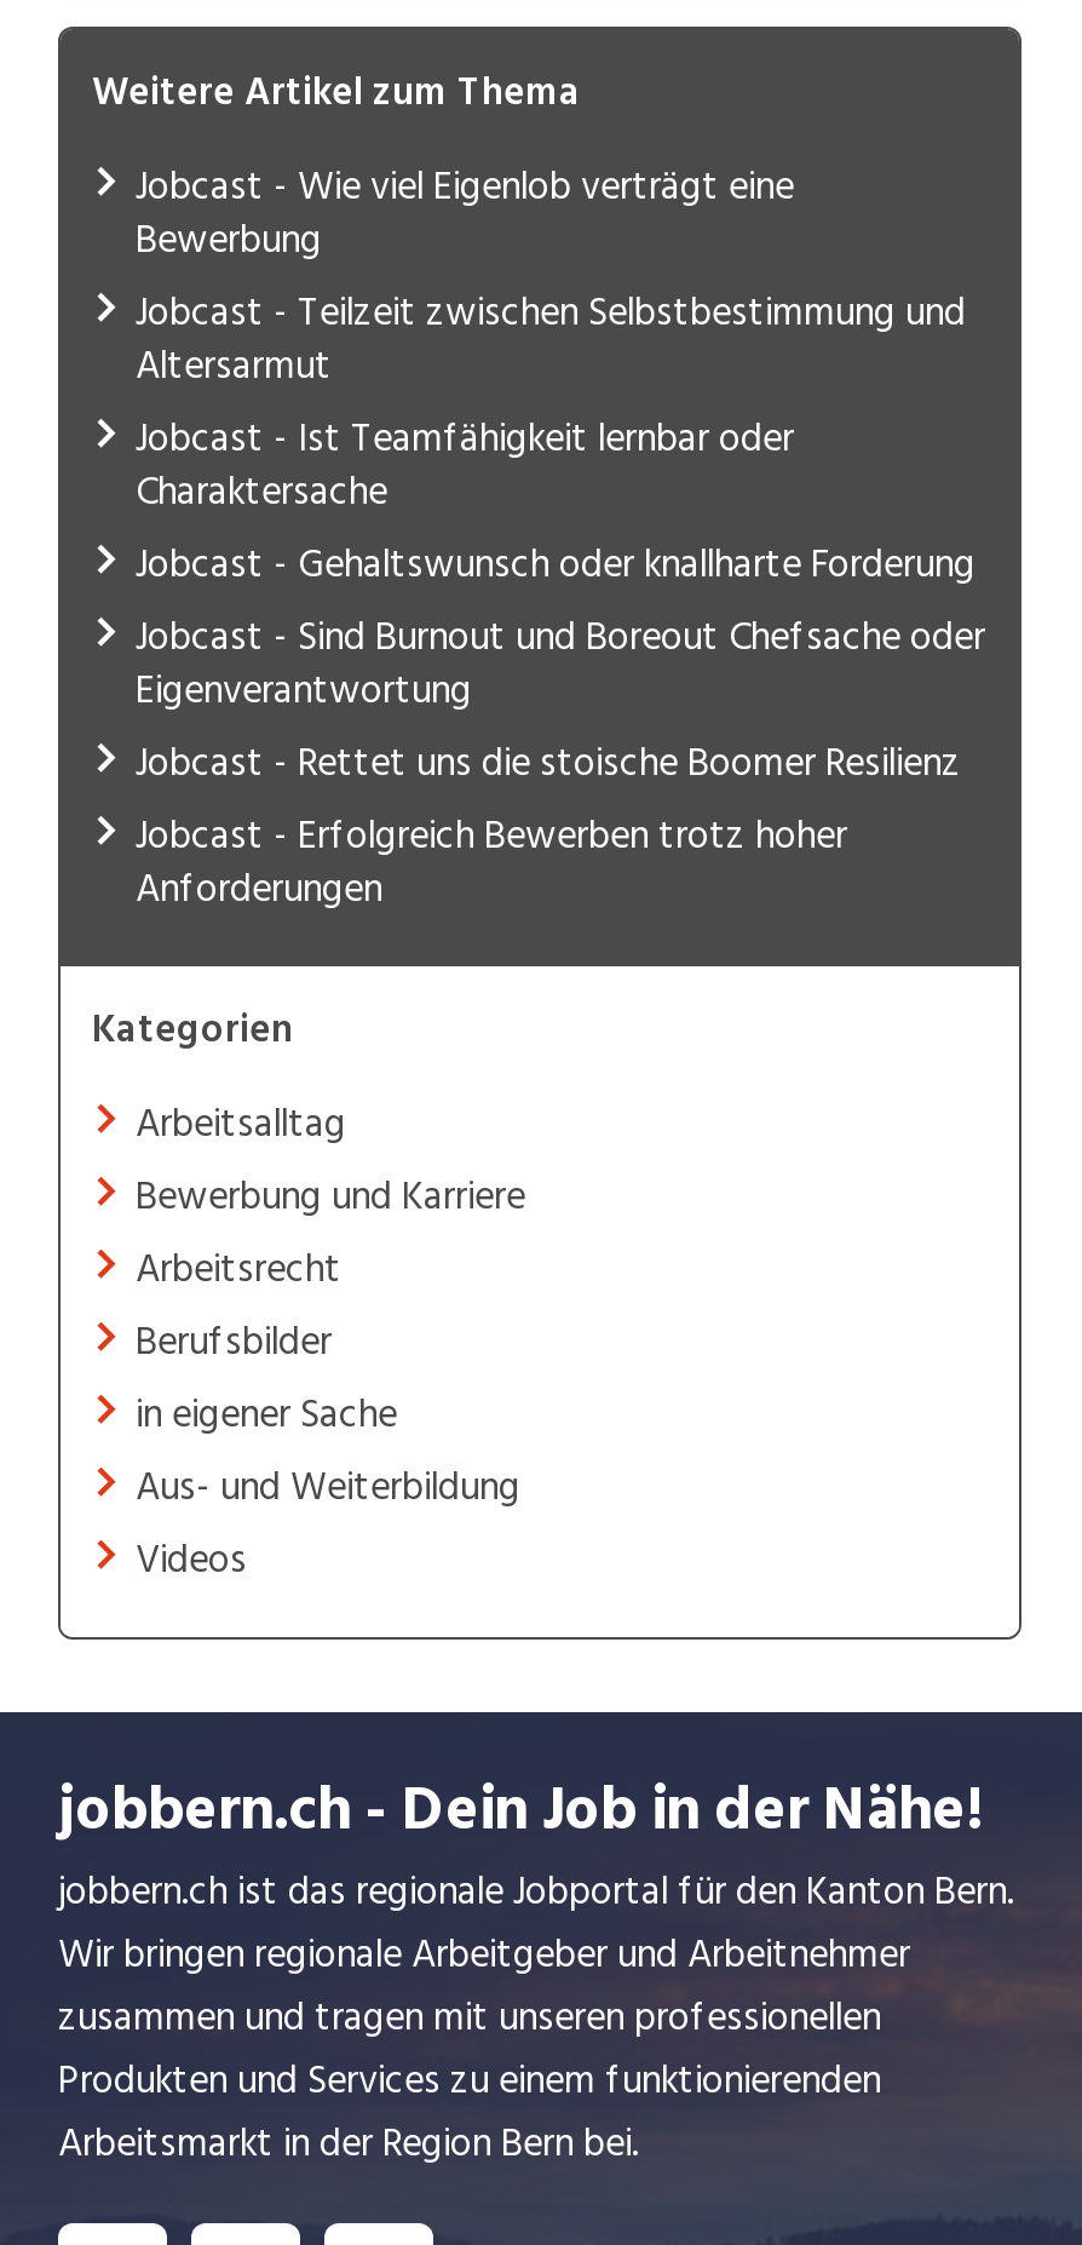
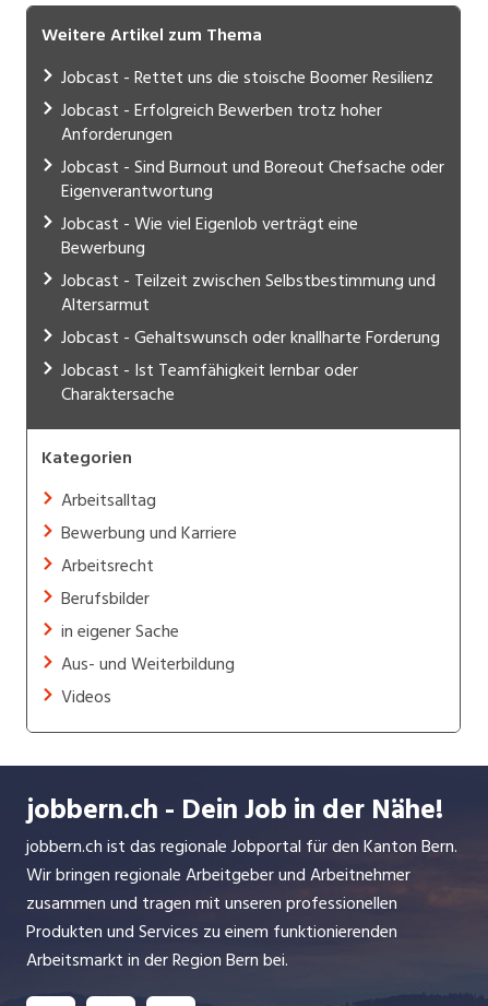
moved [136,155,966,397] -> [61,210,436,319]: Jobcast - Wie viel Eigenlob verträgt eine | Bewerbung | Jobcast - Teilzeit zwischen Selbstbestimmung und | Altersarmut
moved [136,407,794,523] -> [61,356,358,409]: Jobcast - Ist Teamfähigkeit lernbar oder | Charaktersache
moved [136,533,975,596] -> [61,323,440,352]: Jobcast - Gehaltswunsch oder knallharte Forderung
moved [136,605,985,920] -> [61,63,444,205]: Jobcast - Rettet uns die stoische Boomer Resilienz | Jobcast - Erfolgreich Bewerben trotz hoher | Anforderungen | Jobcast - Sind Burnout und Boreout Chefsache oder | Eigenverantwortung

